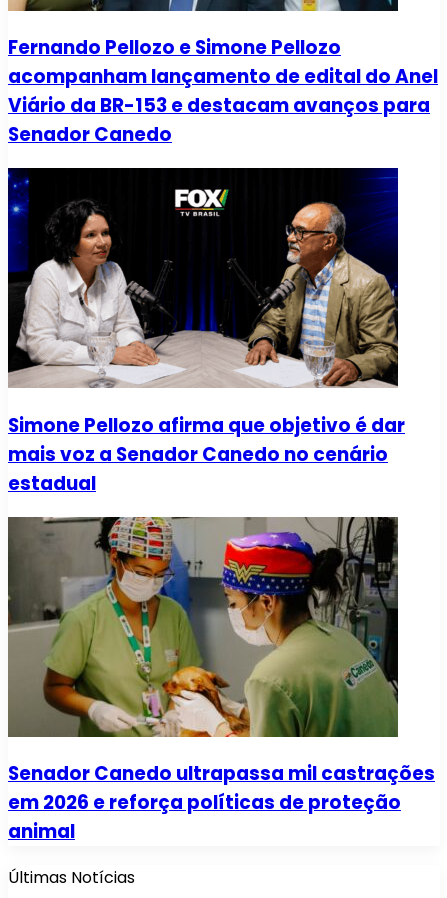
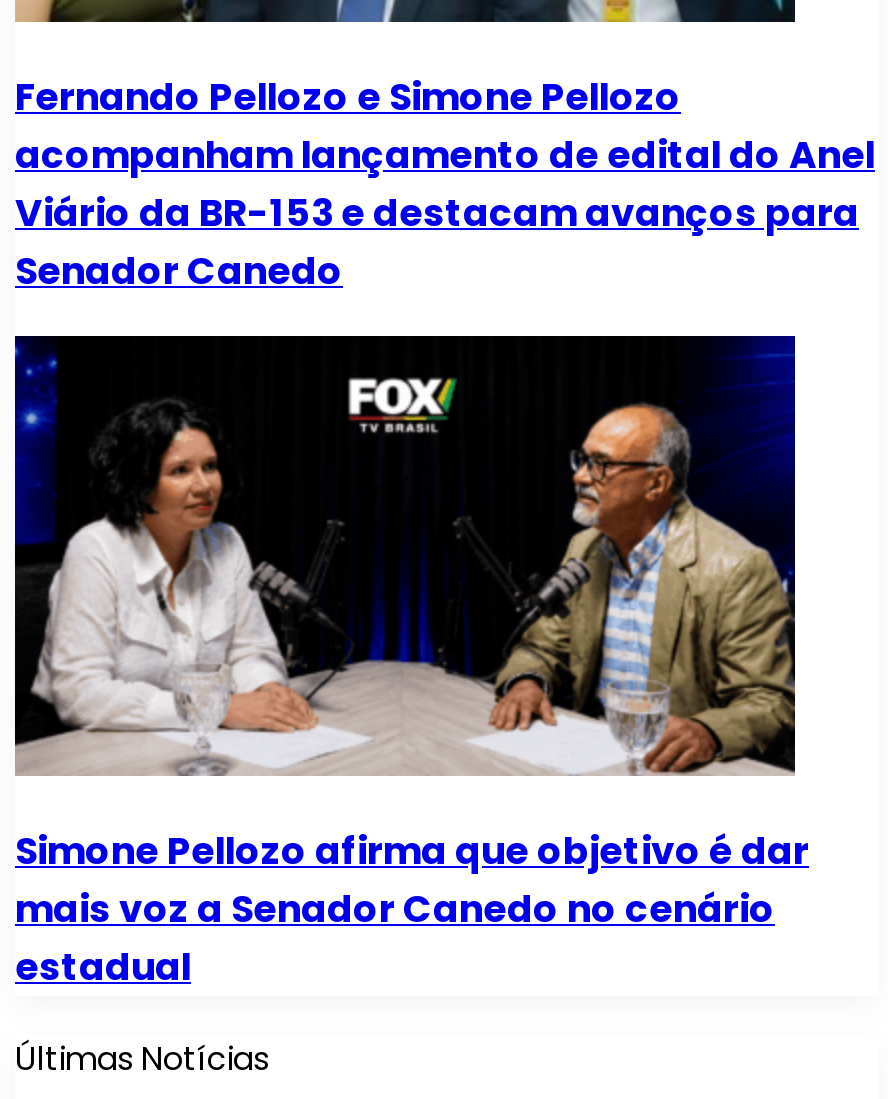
[7,516,435,845] [image] | Senador Canedo ultrapassa mil castrações | em 2026 e reforça políticas de proteção | animal -> none

